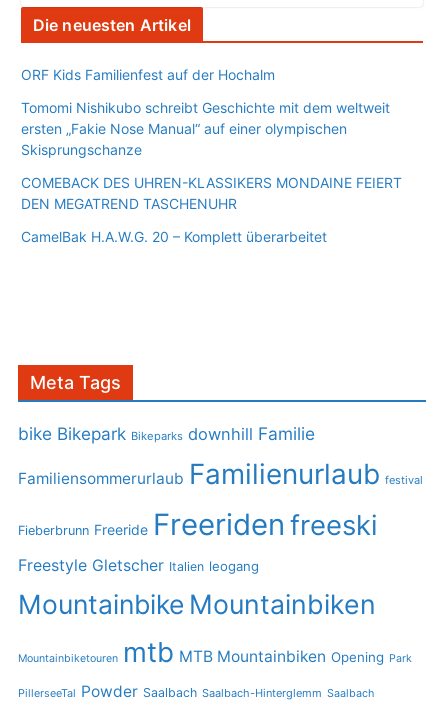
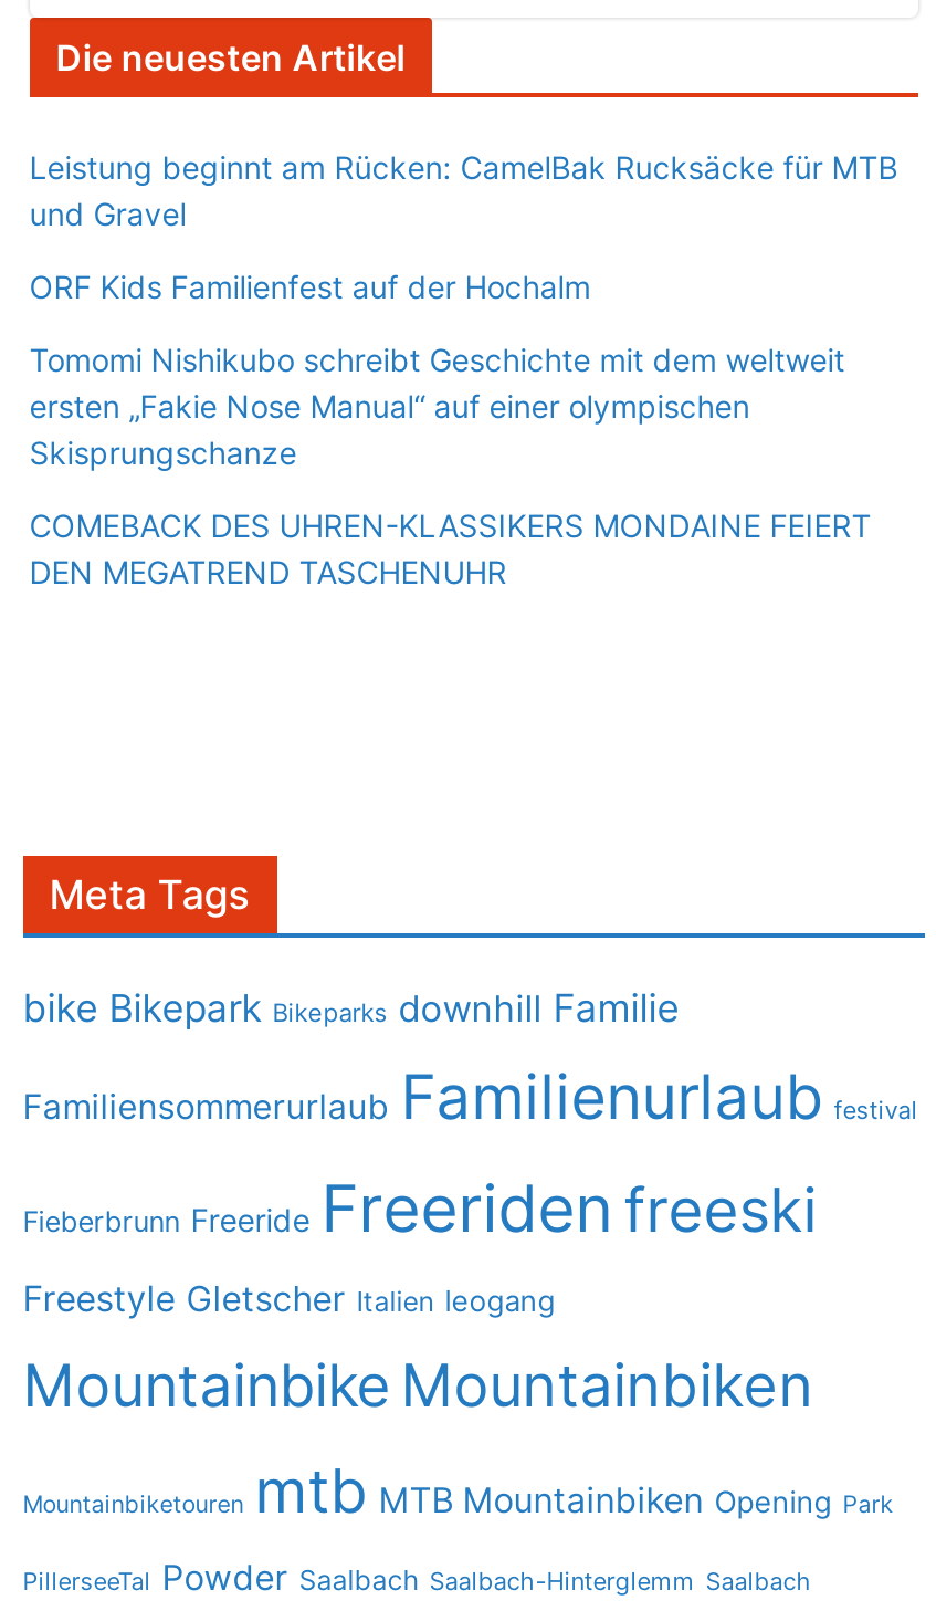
none -> [29,148,898,232] Leistung beginnt am Rücken: CamelBak Rucksäcke für MTB | und Gravel
moved [21,66,402,212] -> [29,268,871,590]: ORF Kids Familienfest auf der Hochalm | Tomomi Nishikubo schreibt Geschichte mit dem weltweit | ersten „Fakie Nose Manual“ auf einer olympischen | Skisprungschanze | COMEBACK DES UHREN-KLASSIKERS MONDAINE FEIERT | DEN MEGATREND TASCHENUHR
[21,228,327,245] CamelBak H.A.W.G. 20 – Komplett überarbeitet -> none

